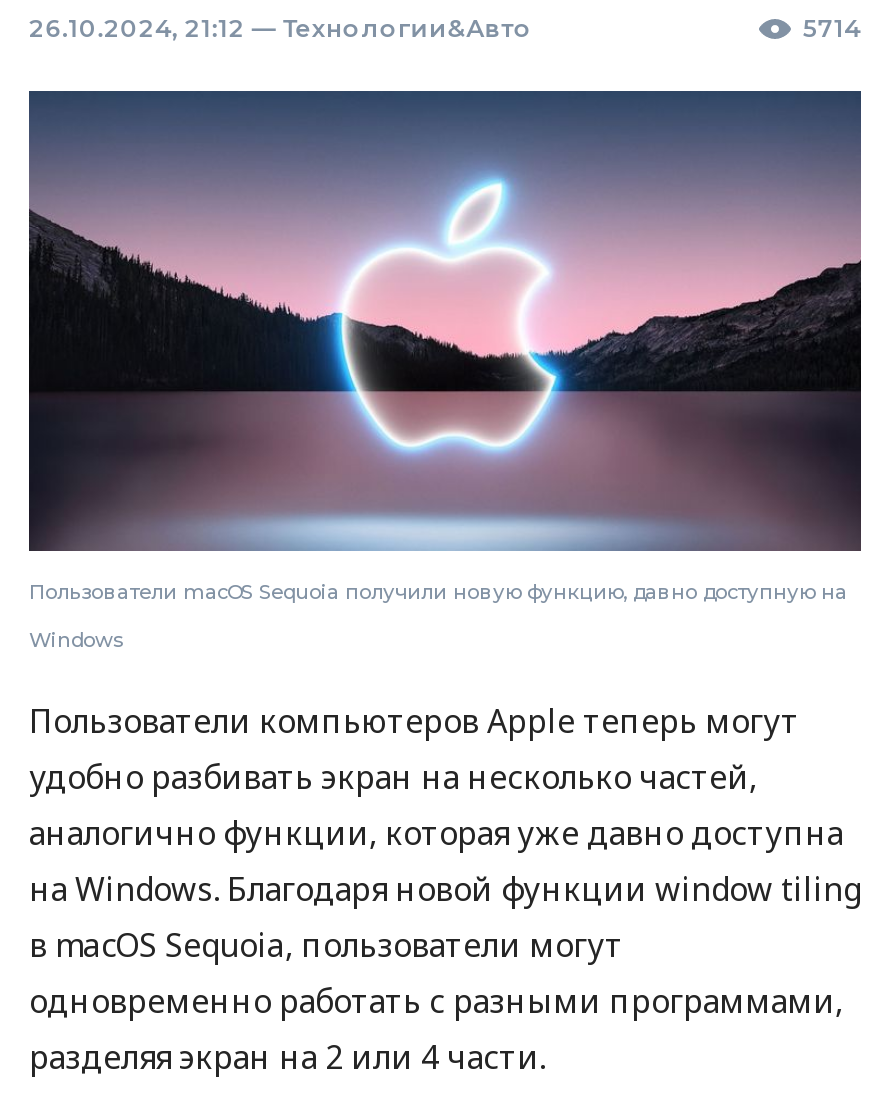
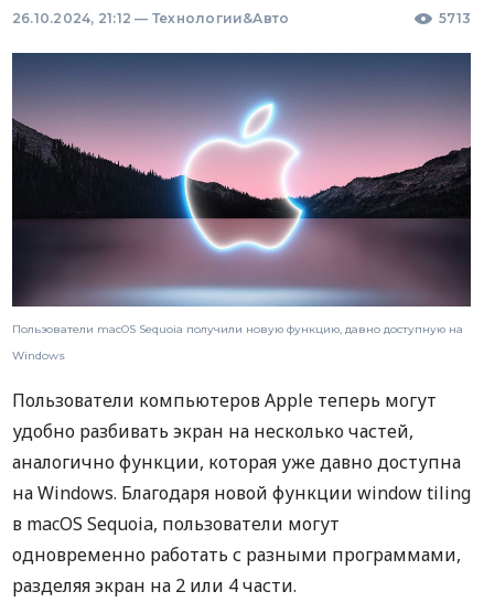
[803,13,861,43] 5714 -> [439,10,471,26] 5713

